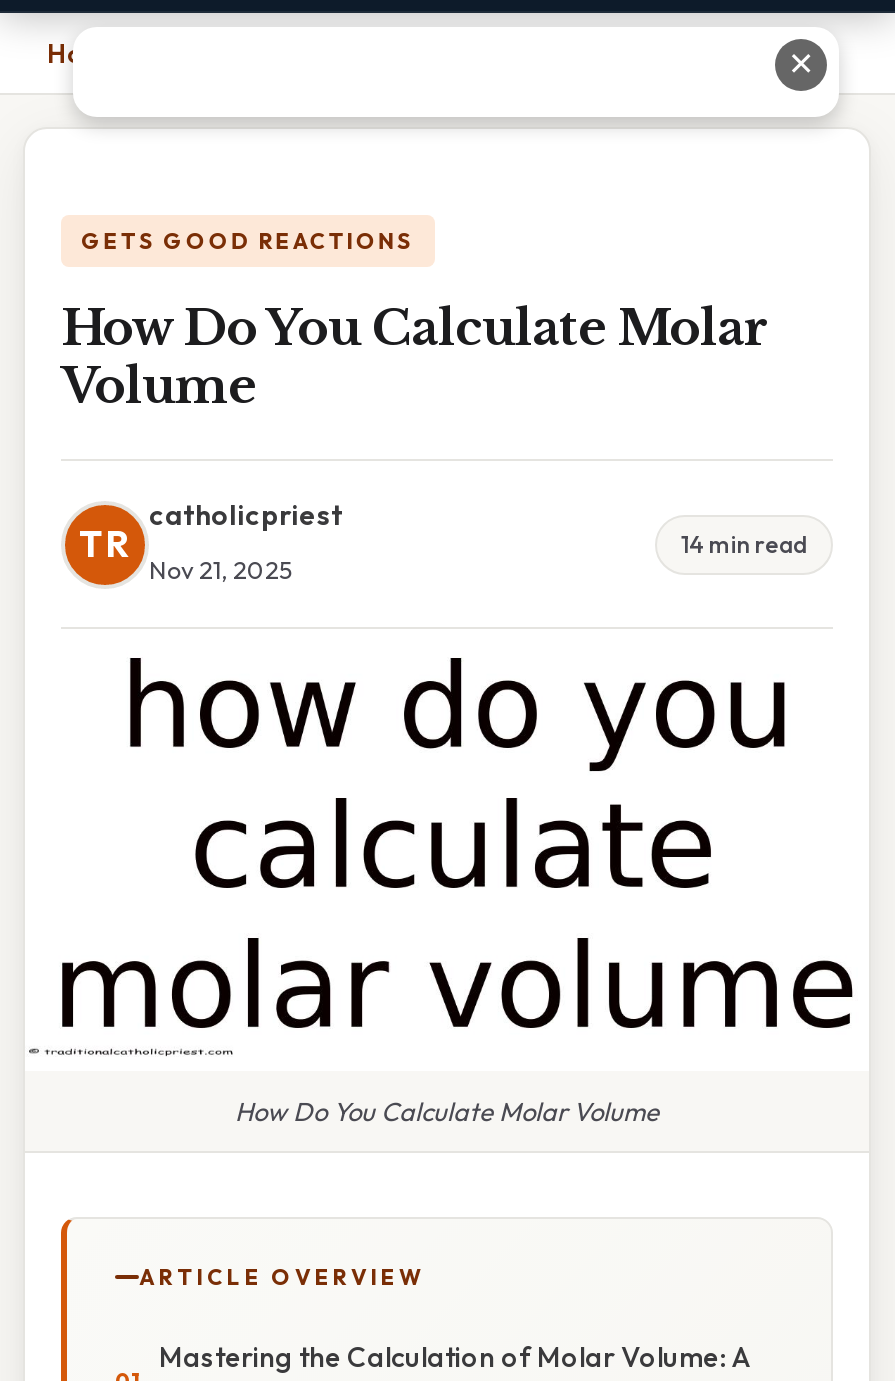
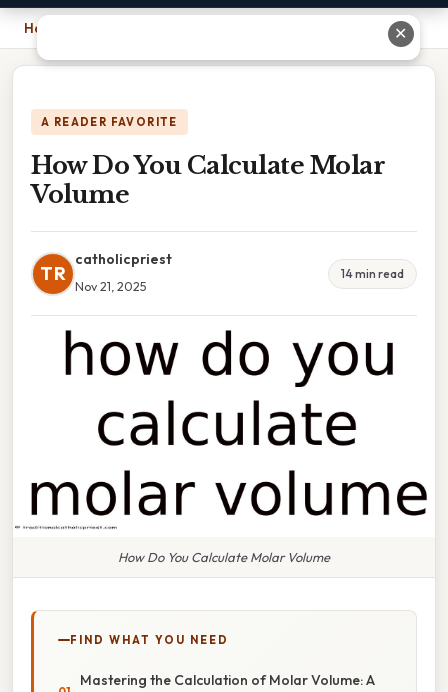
[81,227,414,255] GETS GOOD REACTIONS -> [41,115,178,129] A READER FAVORITE
[139,1263,425,1291] ARTICLE OVERVIEW -> [70,633,229,647] FIND WHAT YOU NEED

